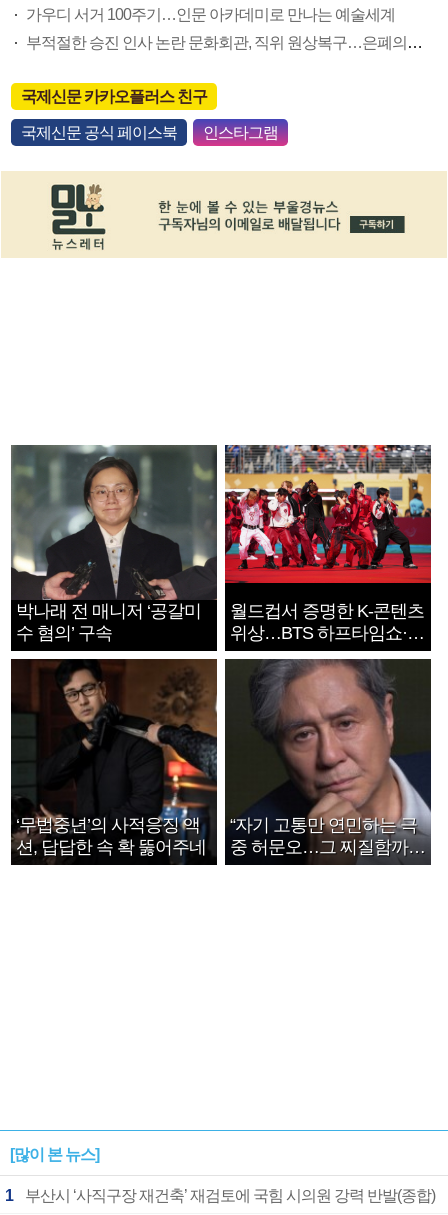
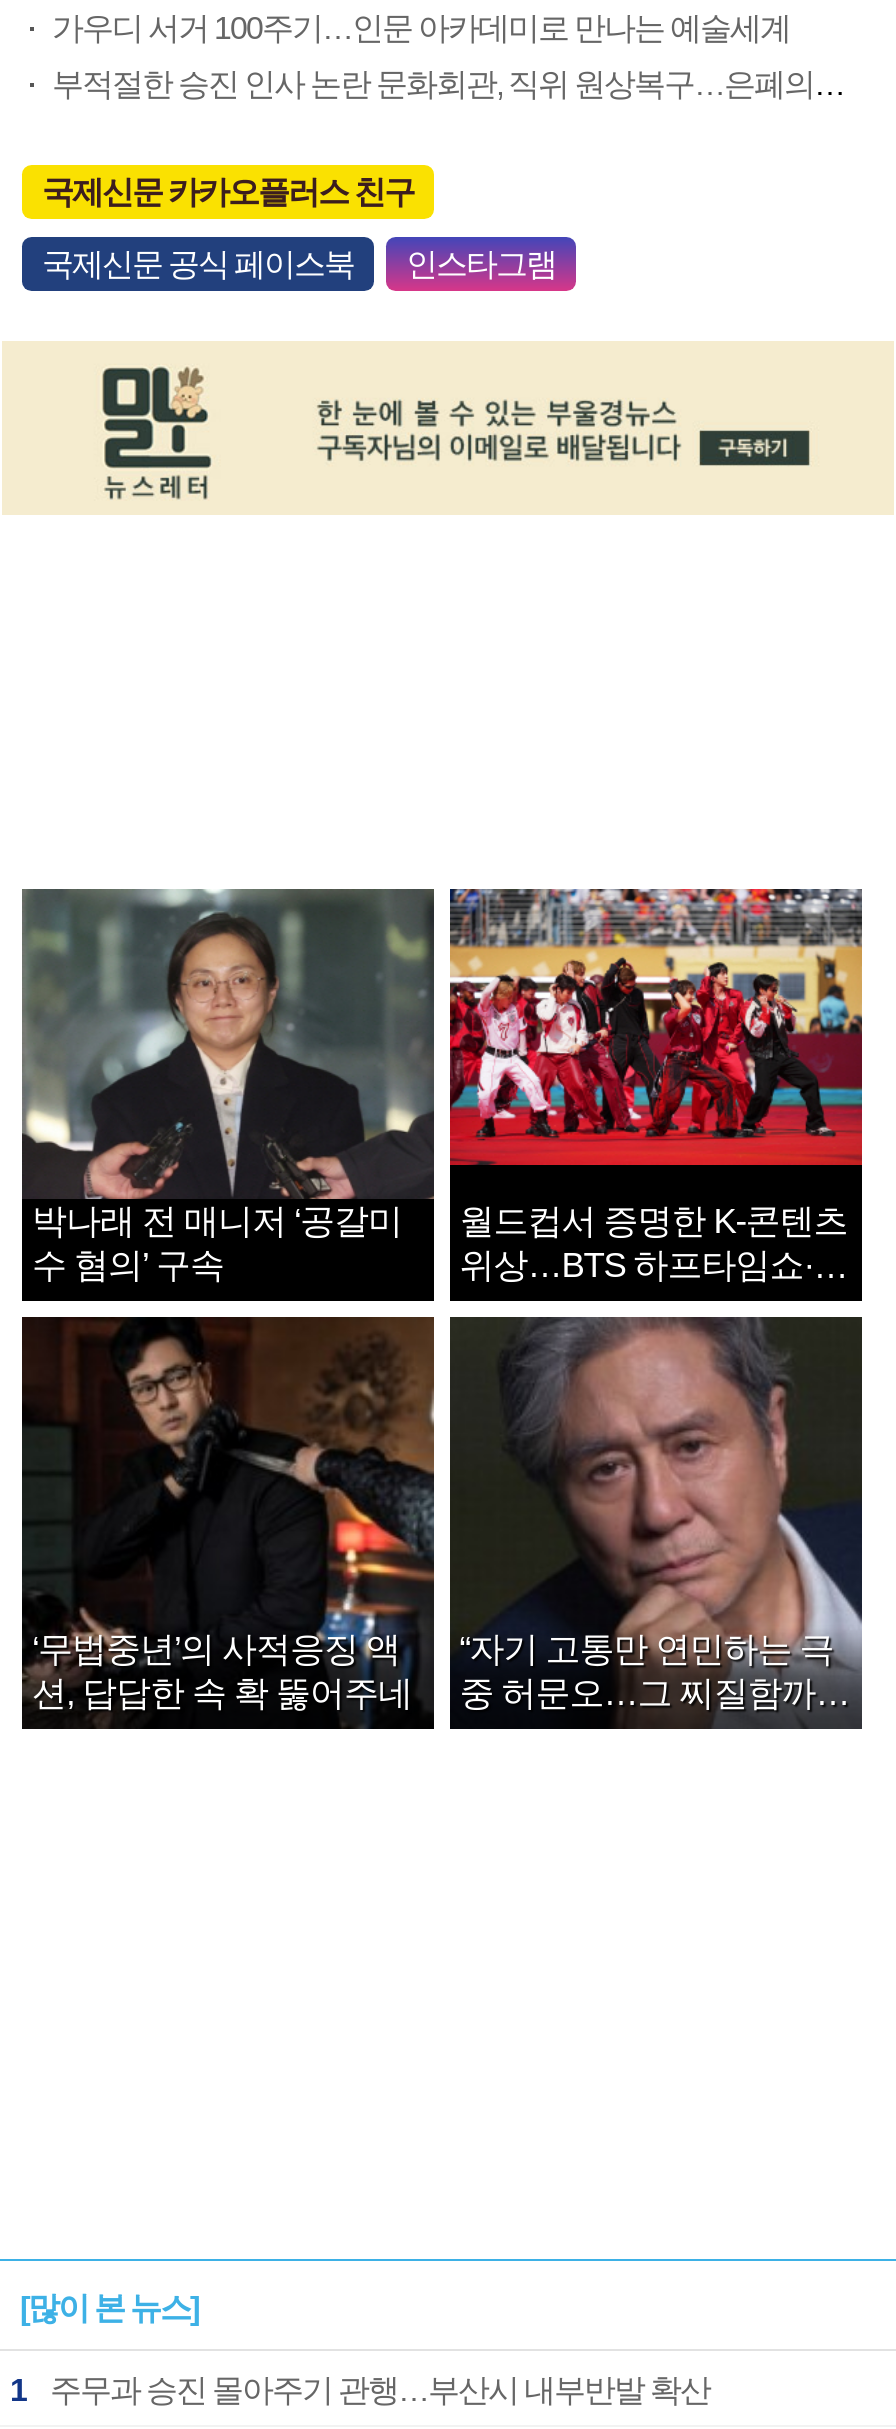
[25,1187,435,1204] 부산시 ‘사직구장 재건축’ 재검토에 국힘 시의원 강력 반발(종합) -> [50,2373,710,2407] 주무과 승진 몰아주기 관행…부산시 내부반발 확산

